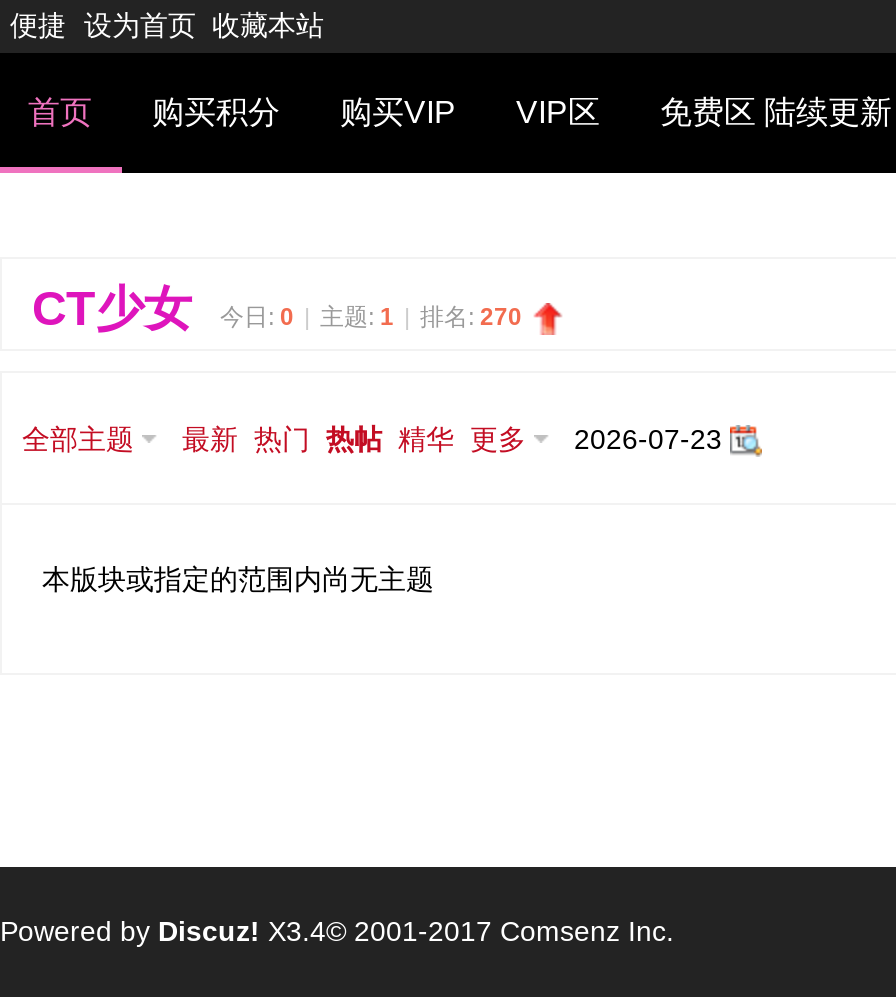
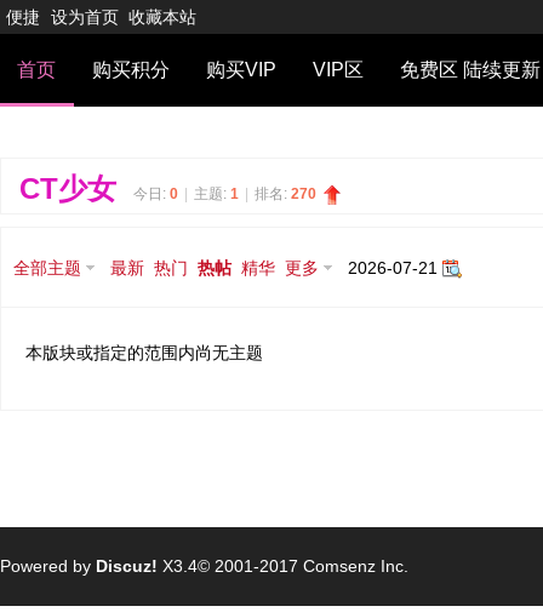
[22,423,722,455] 全部主题 最新 热门 热帖 精华 更多 2026-07-23 -> [13,258,438,278] 全部主题 最新 热门 热帖 精华 更多 2026-07-21

